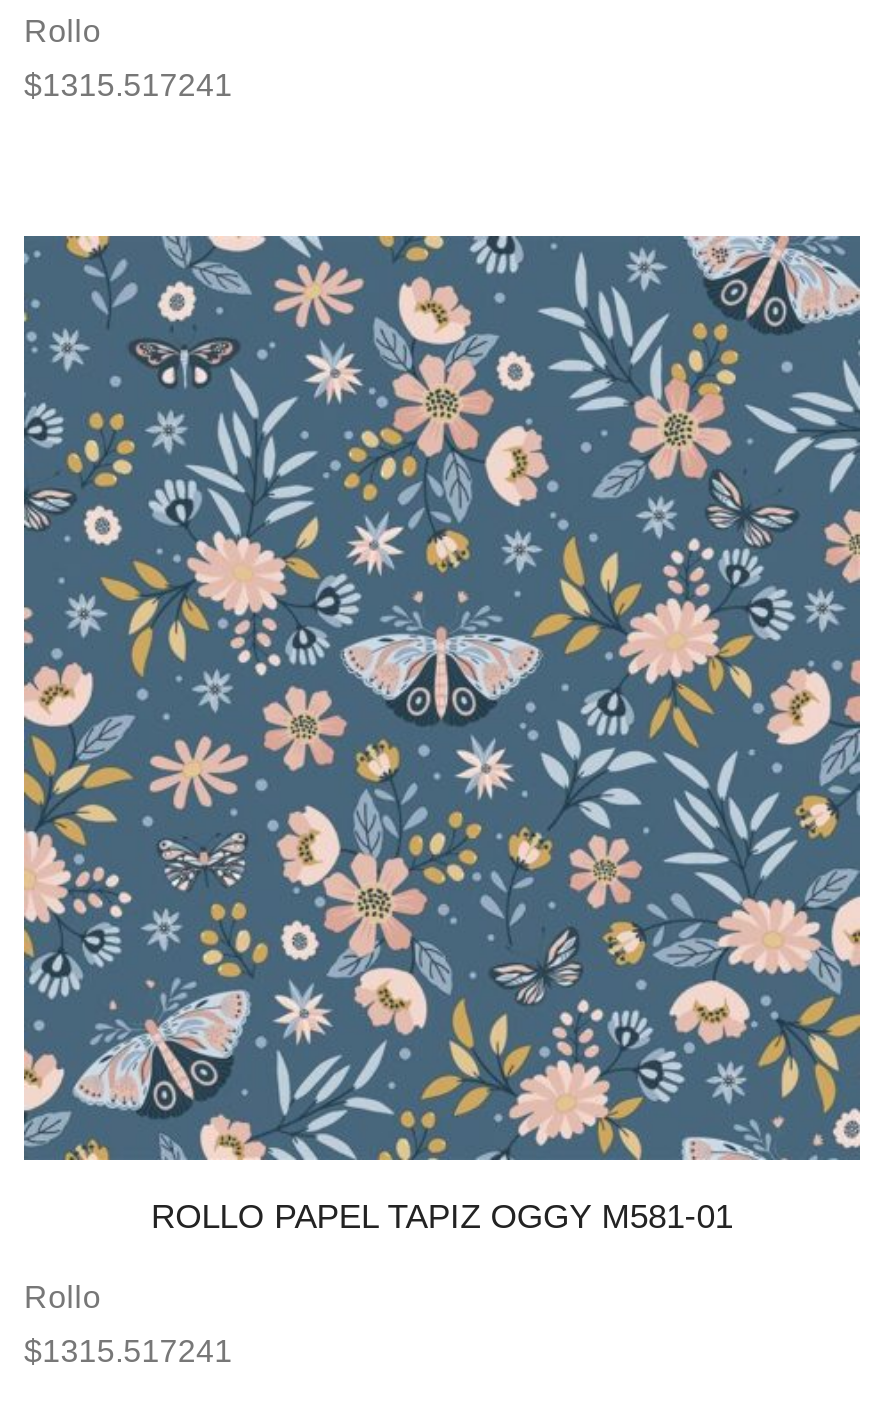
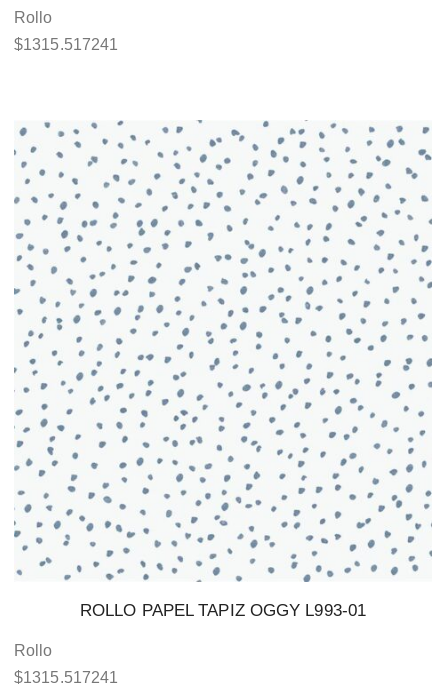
[22,234,862,1237] [image] | ROLLO PAPEL TAPIZ OGGY M581-01 -> [13,119,433,620] [image] | ROLLO PAPEL TAPIZ OGGY L993-01

